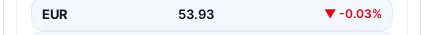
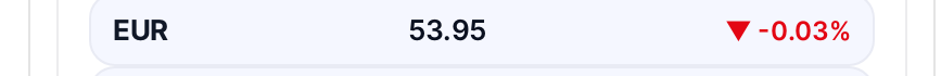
[178,6,214,22] 53.93 -> [408,12,486,47] 53.95

